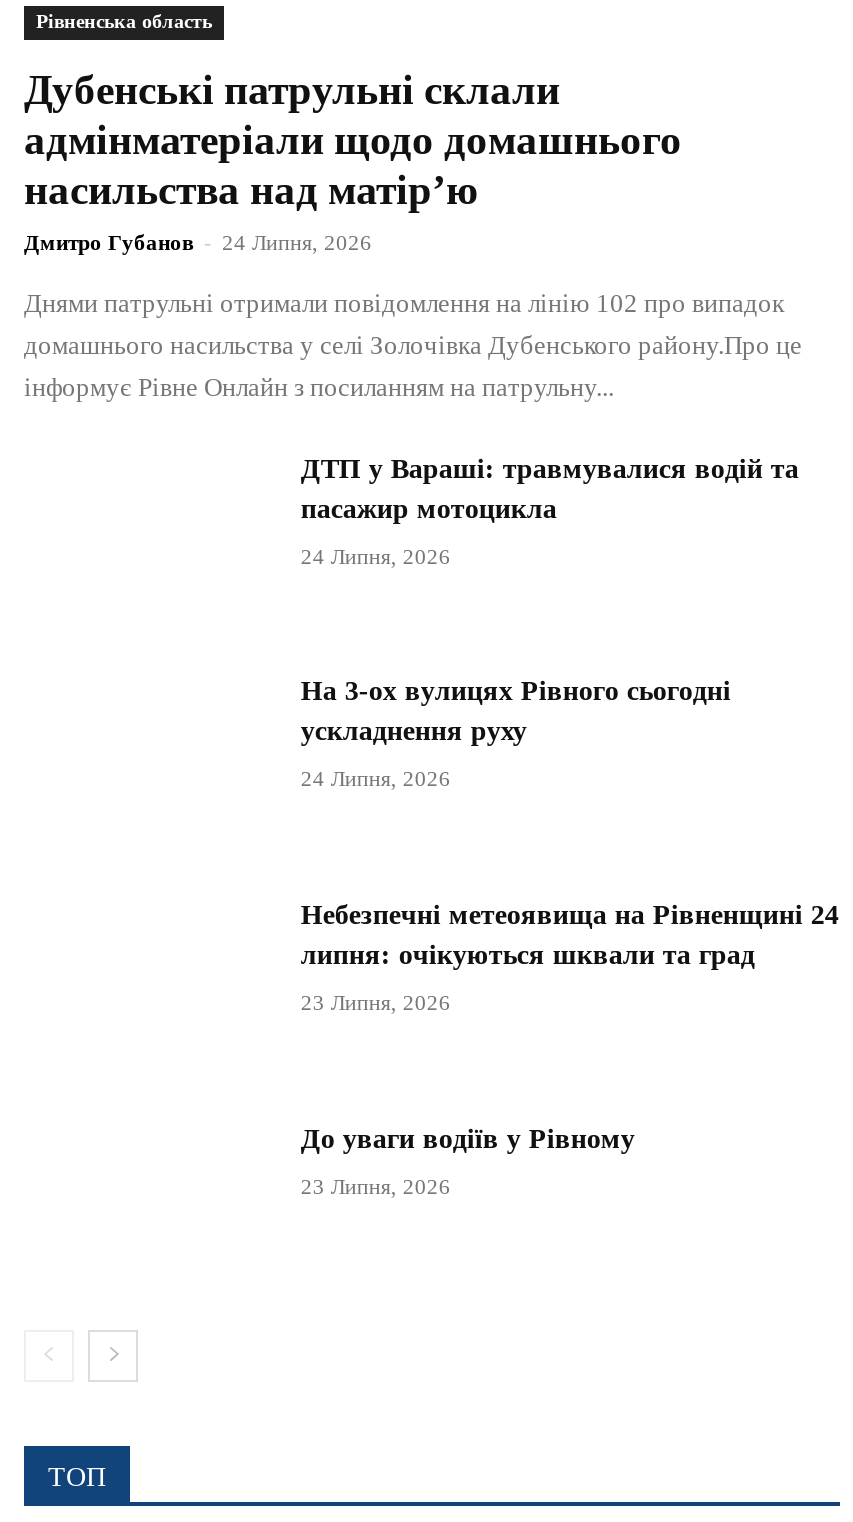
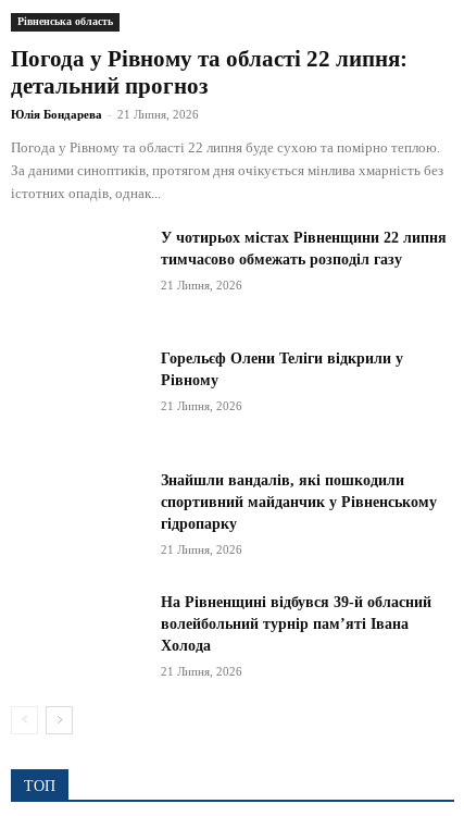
[24,65,682,253] Дубенські патрульні склали | адмінматеріали щодо домашнього | насильства над матір’ю | Дмитро Губанов - 24 Липня, 2026 -> [11,45,407,120] Погода у Рівному та області 22 липня: | детальний прогноз | Юлія Бондарева - 21 Липня, 2026
[24,287,802,401] Днями патрульні отримали повідомлення на лінію 102 про випадок | домашнього насильства у селі Золочівка Дубенського району.Про це | інформує Рівне Онлайн з посиланням на патрульну... -> [11,139,443,201] Погода у Рівному та області 22 липня буде сухою та помірно теплою. | За даними синоптиків, протягом дня очікується мінлива хмарність без | істотних опадів, однак...
[301,453,799,523] ДТП у Вараші: травмувалися водій та | пасажир мотоцикла -> [161,229,447,267] У чотирьох містах Рівненщини 22 липня | тимчасово обмежать розподіл газу
[301,543,451,567] 24 Липня, 2026 -> [161,278,243,291] 21 Липня, 2026
[301,676,731,746] На 3-ох вулицях Рівного сьогодні | ускладнення руху -> [161,351,404,389] Горельєф Олени Теліги відкрили у | Рівному
[301,766,451,790] 24 Липня, 2026 -> [161,400,243,413] 21 Липня, 2026
[301,900,839,970] Небезпечні метеоявища на Рівненщині 24 | липня: очікуються шквали та град -> [161,472,437,532] Знайшли вандалів, які пошкодили | спортивний майданчик у Рівненському | гідропарку
[301,990,451,1014] 23 Липня, 2026 -> [161,543,243,556] 21 Липня, 2026
[301,1123,635,1153] До уваги водіїв у Рівному -> [161,594,432,653] На Рівненщині відбувся 39-й обласний | волейбольний турнір пам’яті Івана | Холода
[301,1173,451,1197] 23 Липня, 2026 -> [161,664,243,677] 21 Липня, 2026

